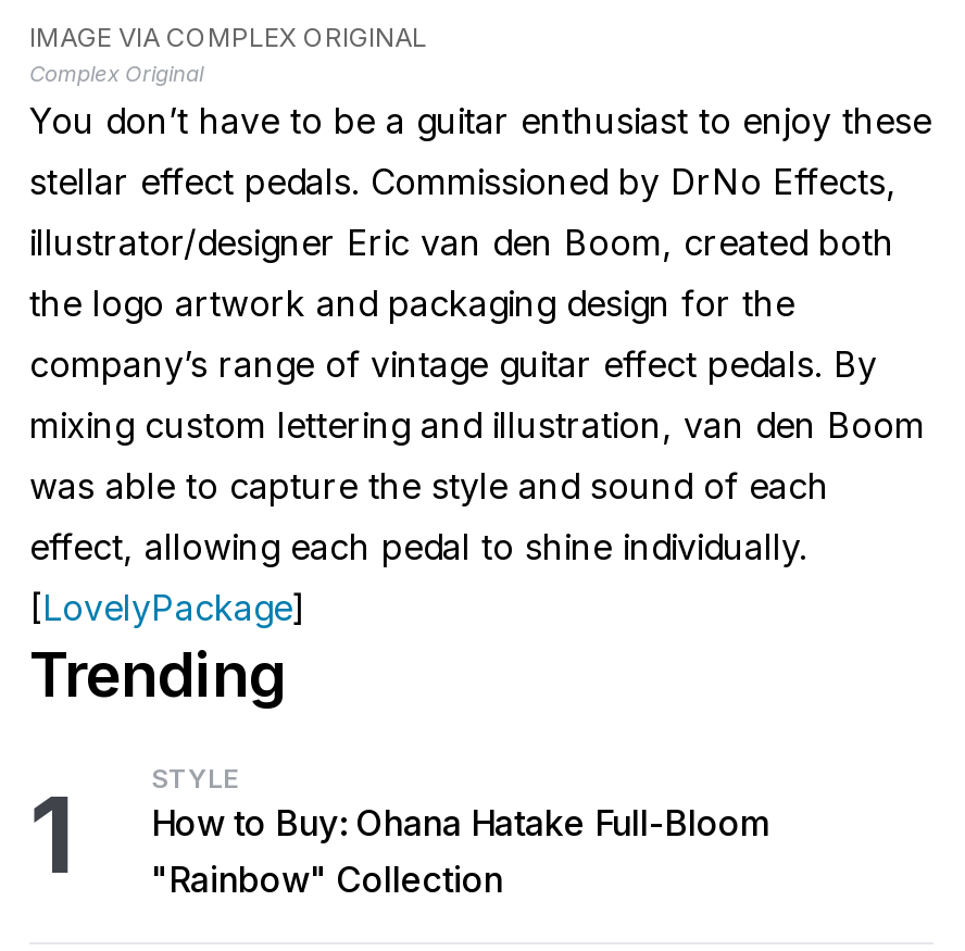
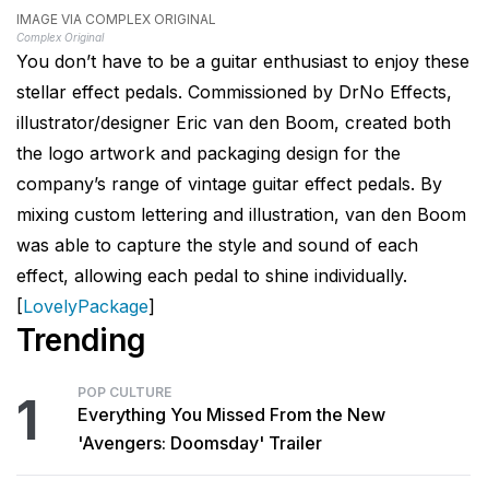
[151,762,770,901] STYLE | How to Buy: Ohana Hatake Full-Bloom | "Rainbow" Collection -> [78,384,385,454] POP CULTURE | Everything You Missed From the New | 'Avengers: Doomsday' Trailer

